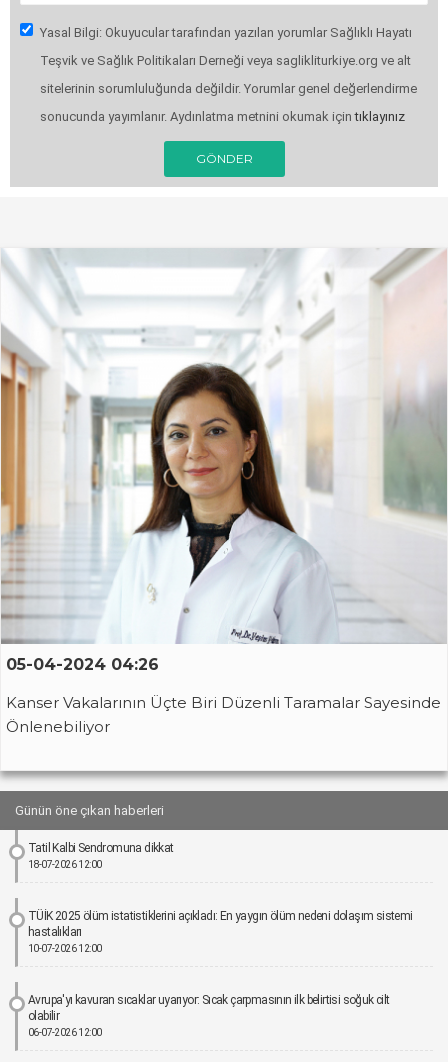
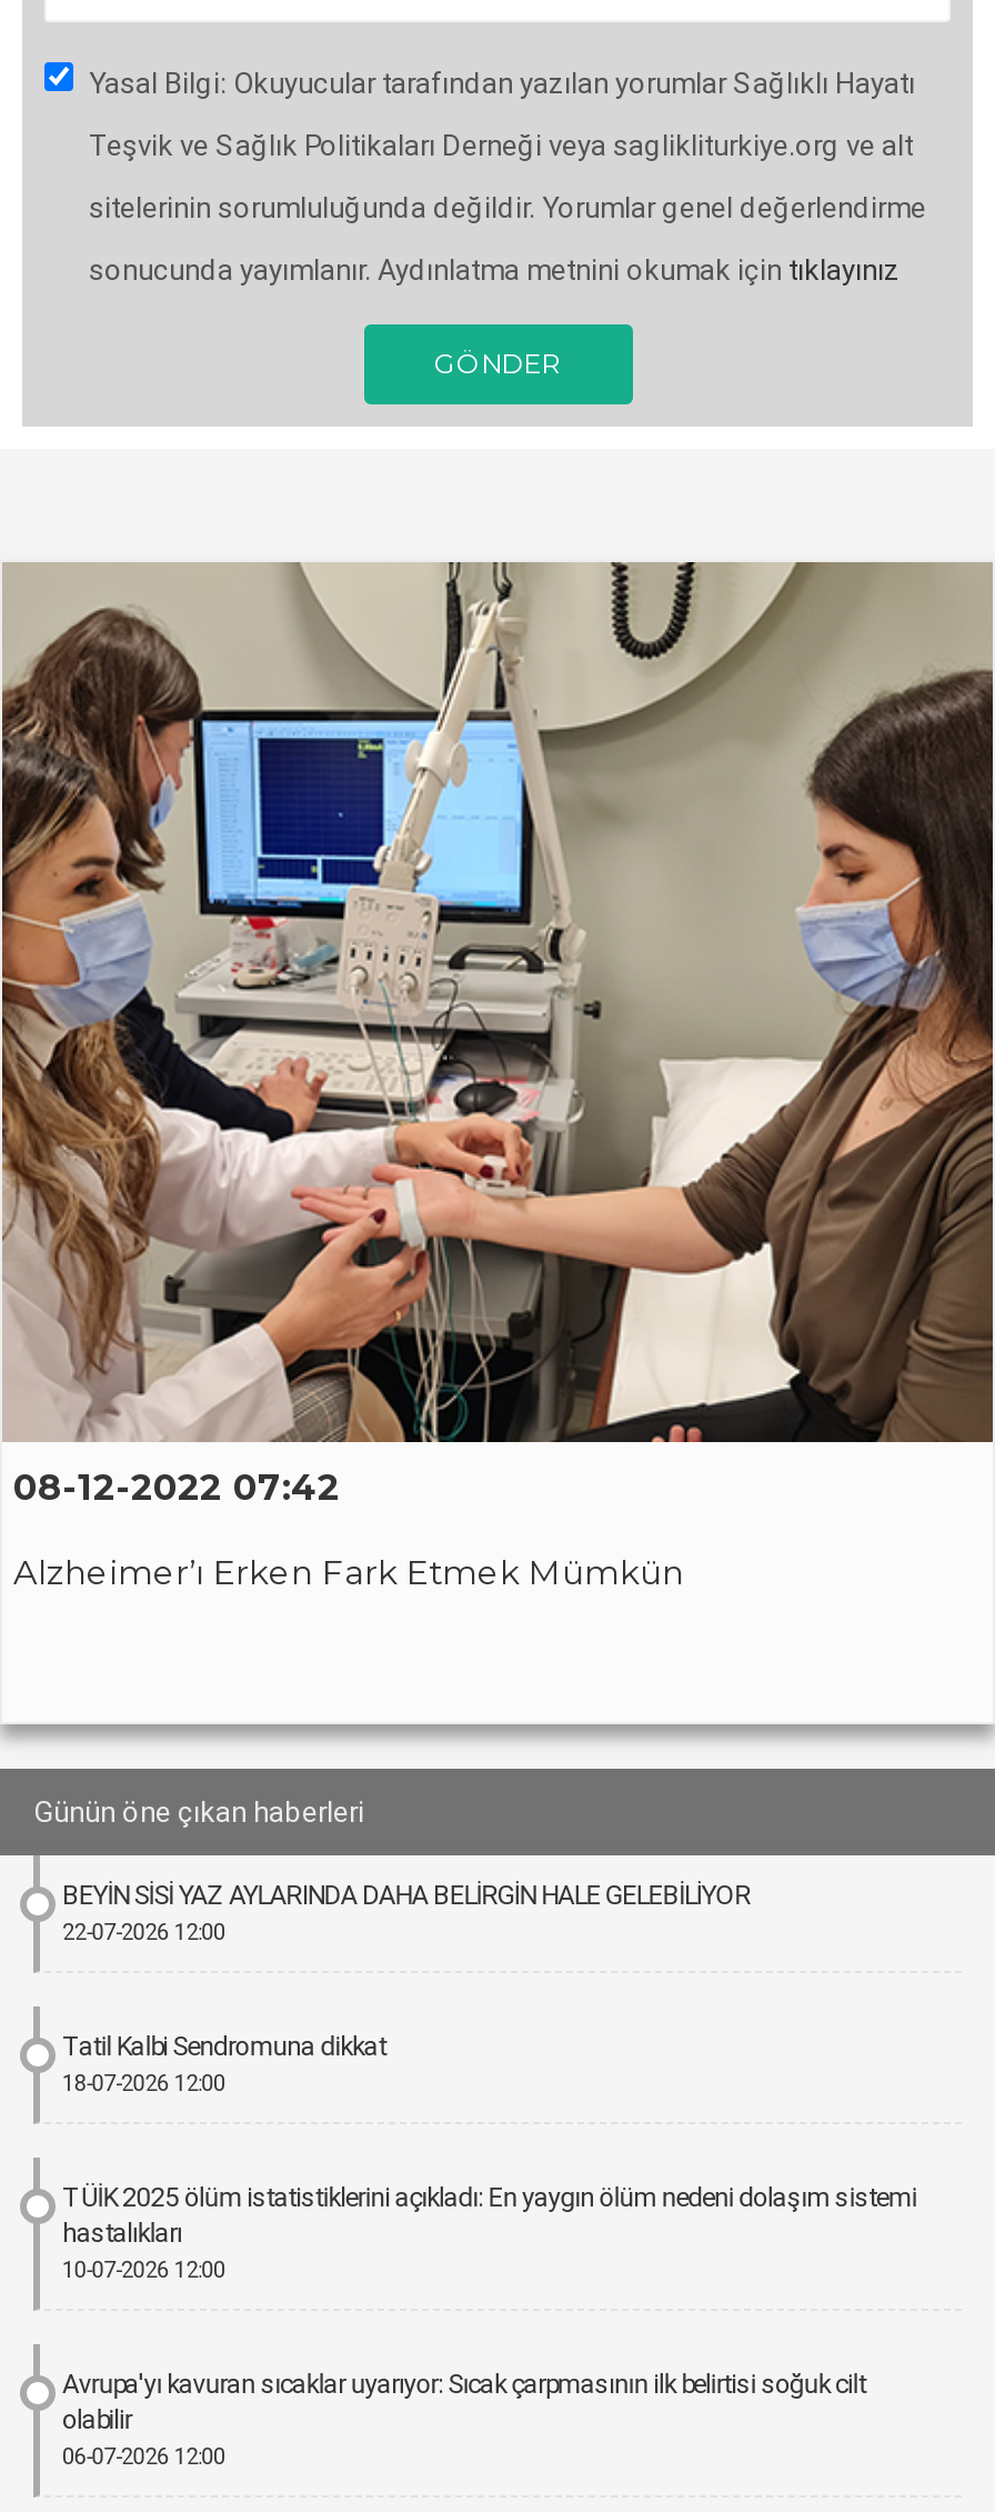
[3,248,445,674] [image] | 05-04-2024 04:26 -> [7,560,988,1510] [image] | 08-12-2022 07:42
[6,693,441,736] Kanser Vakalarının Üçte Biri Düzenli Taramalar Sayesinde | Önlenebiliyor -> [13,1552,684,1594] Alzheimer’ı Erken Fark Etmek Mümkün
none -> [62,1881,751,1945] BEYİN SİSİ YAZ AYLARINDA DAHA BELİRGİN HALE GELEBİLİYOR | 22-07-2026 12:00

